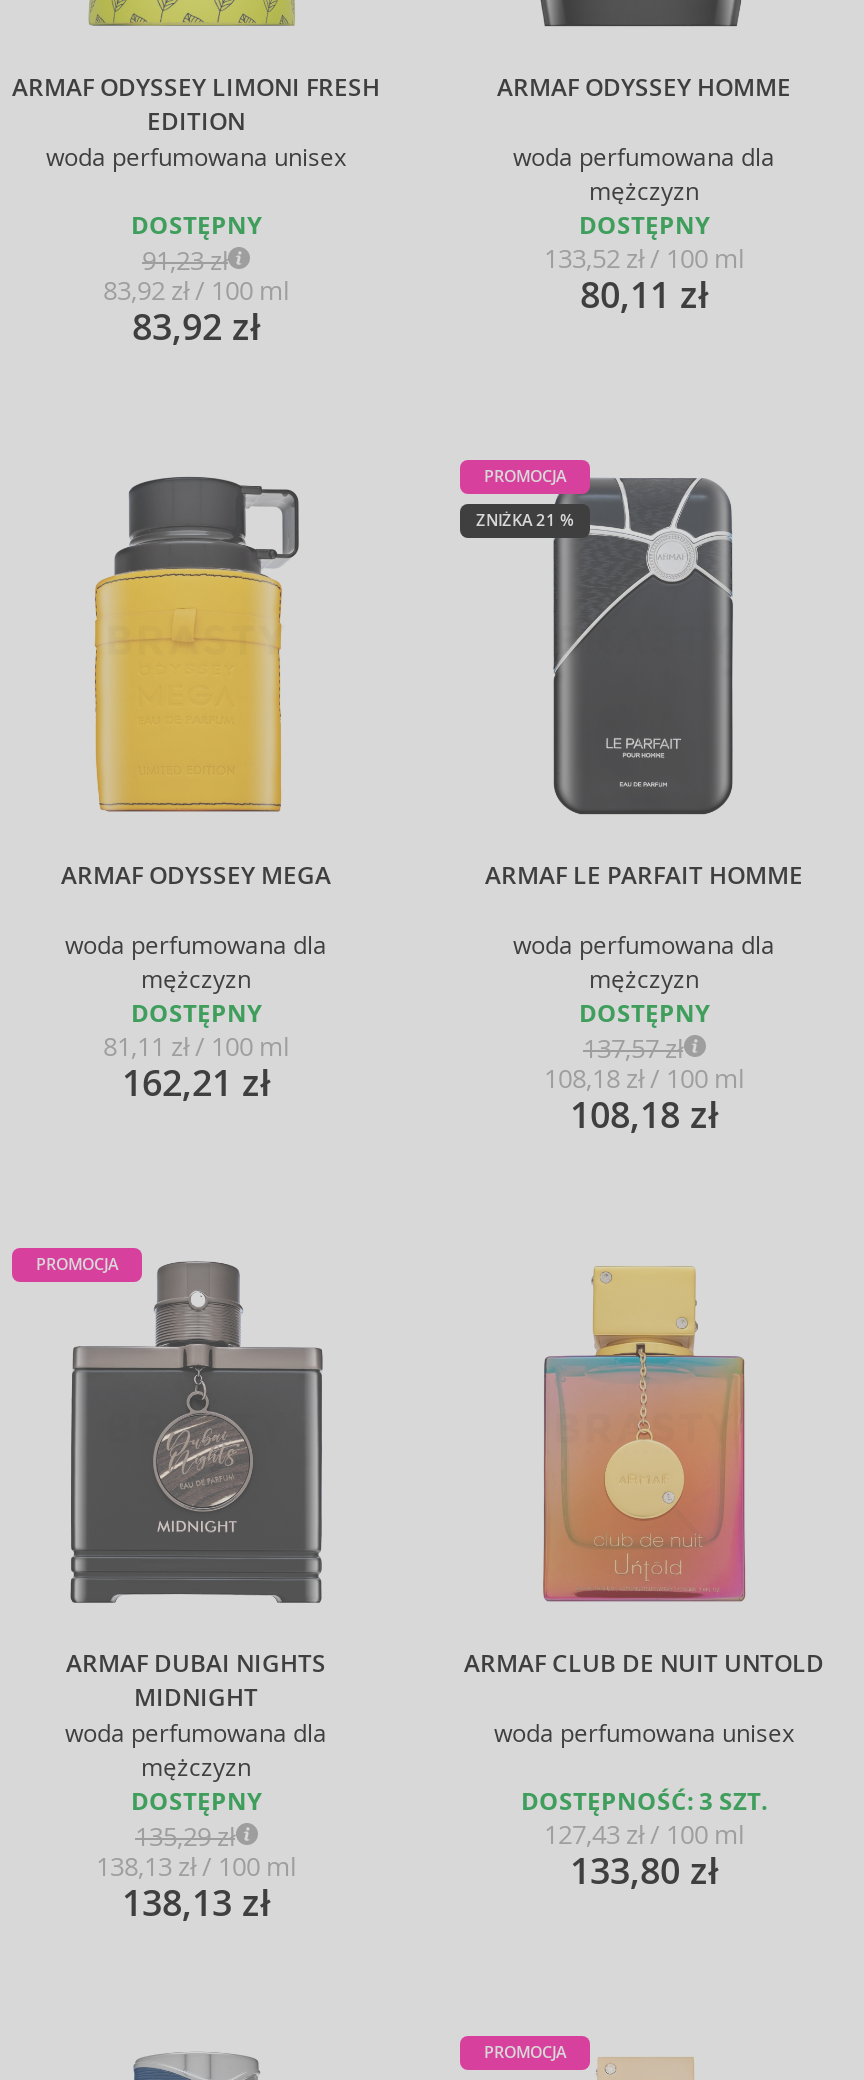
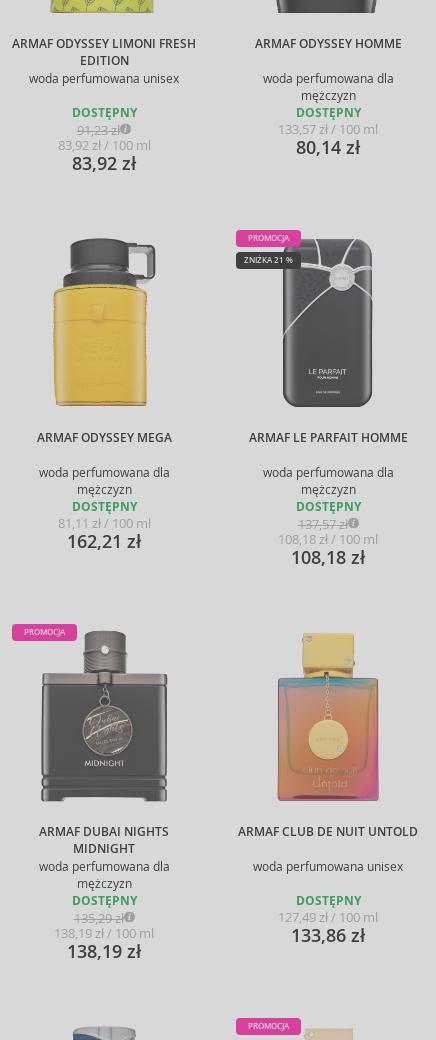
[544,242,744,276] 133,52 zł / 100 ml -> [278,121,378,138] 133,57 zł / 100 ml
[580,272,708,318] 80,11 zł -> [296,136,360,159] 80,14 zł
[521,1786,767,1894] DOSTĘPNOŚĆ: 3 SZT. | 127,43 zł / 100 ml | 133,80 zł -> [278,893,378,947] DOSTĘPNY | 127,49 zł / 100 ml | 133,86 zł
[96,1850,296,1884] 138,13 zł / 100 ml -> [54,925,154,942] 138,19 zł / 100 ml
[122,1880,270,1926] 138,13 zł -> [67,940,141,963] 138,19 zł

